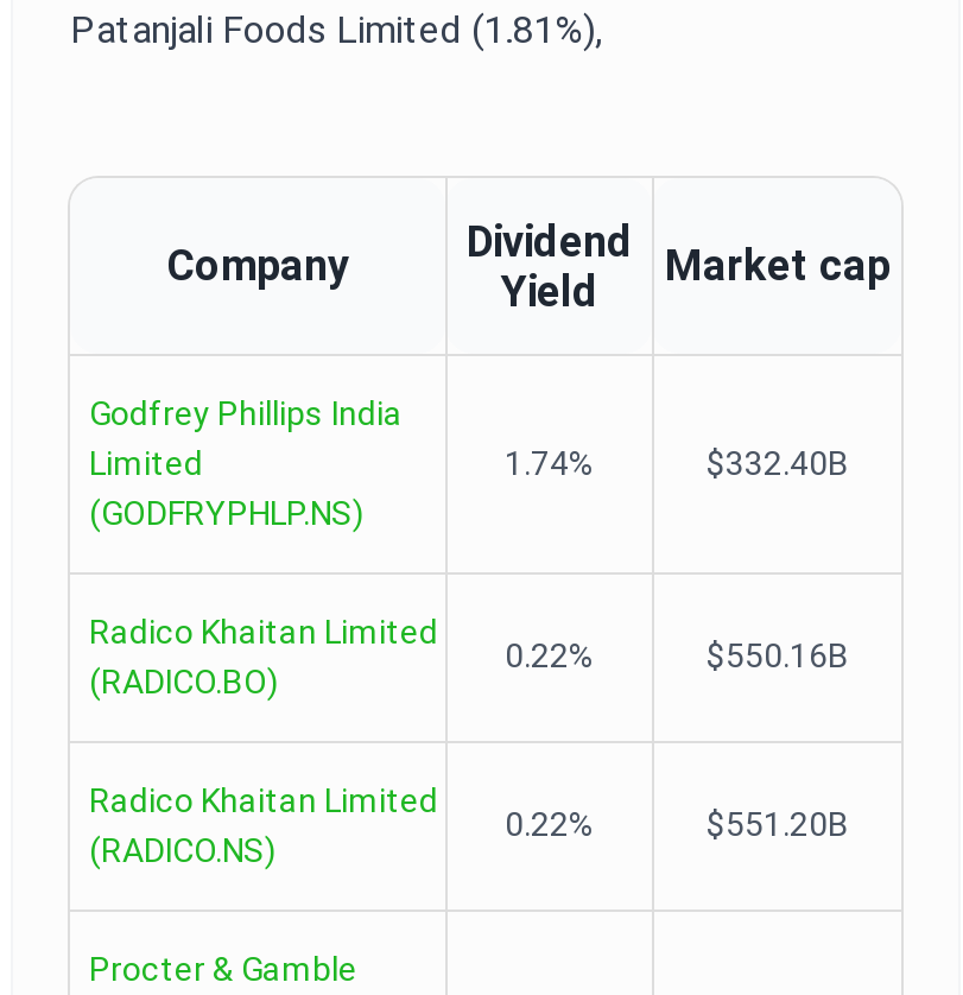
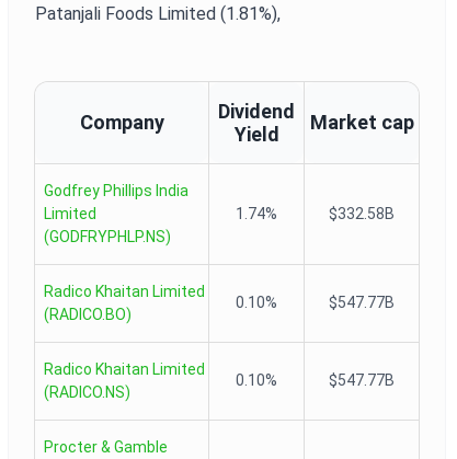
[707,444,849,482] $332.40B -> [329,205,395,222] $332.58B
[505,636,849,674] 0.22% | $550.16B -> [236,294,395,311] 0.10% | $547.77B
[505,805,849,843] 0.22% | $551.20B -> [236,371,395,389] 0.10% | $547.77B

